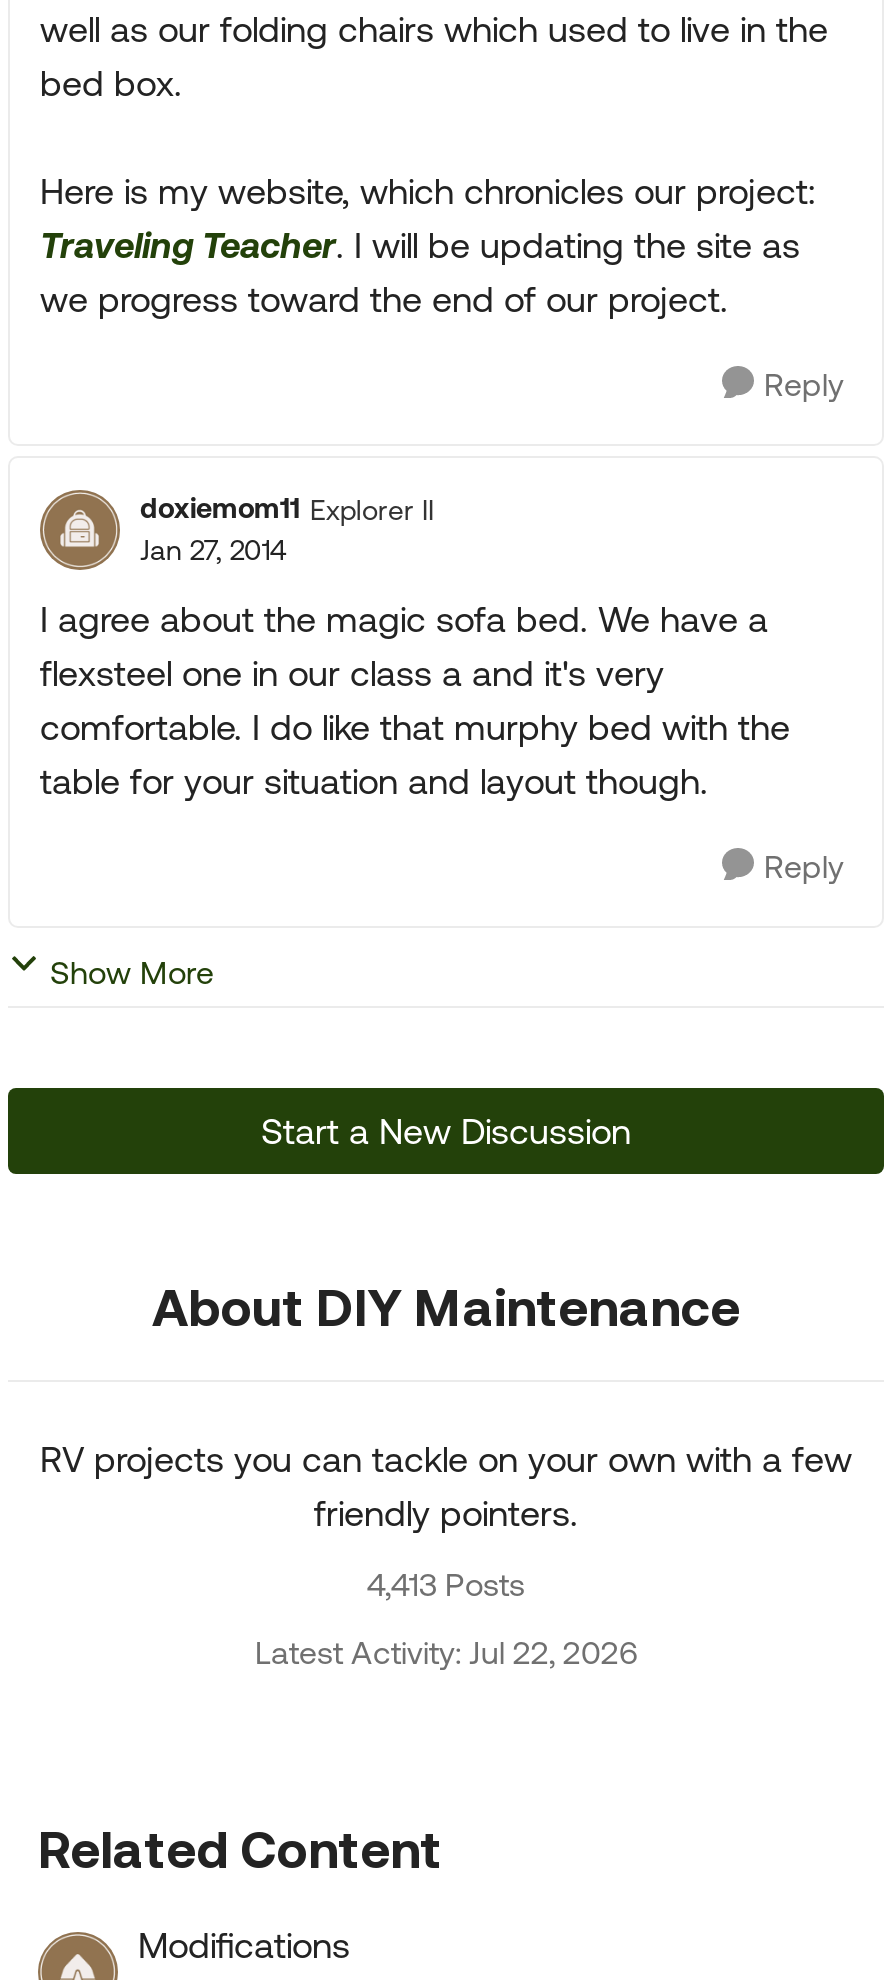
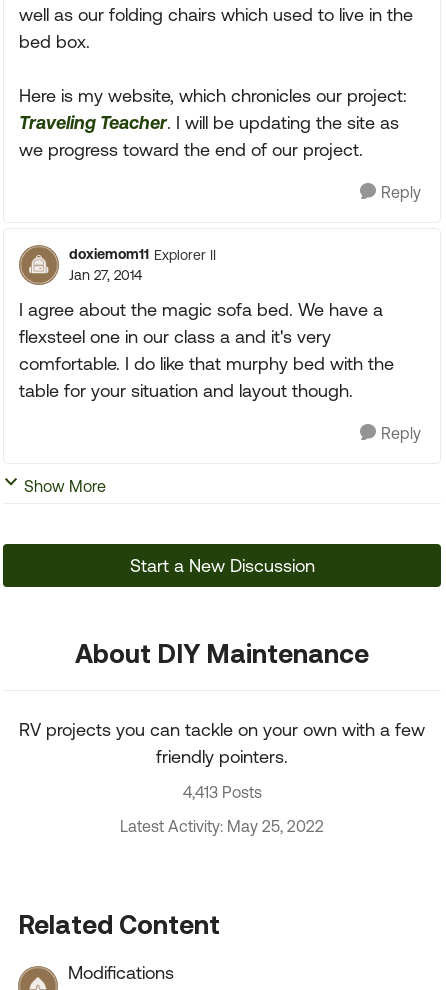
[255,1634,637,1670] Latest Activity: Jul 22, 2026 -> [120,817,324,835] Latest Activity: May 25, 2022

